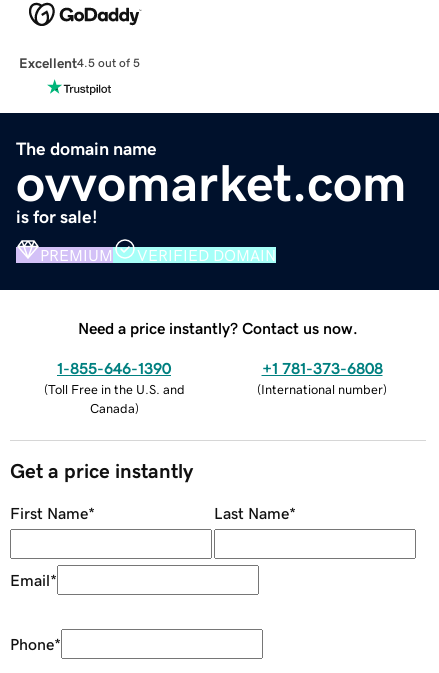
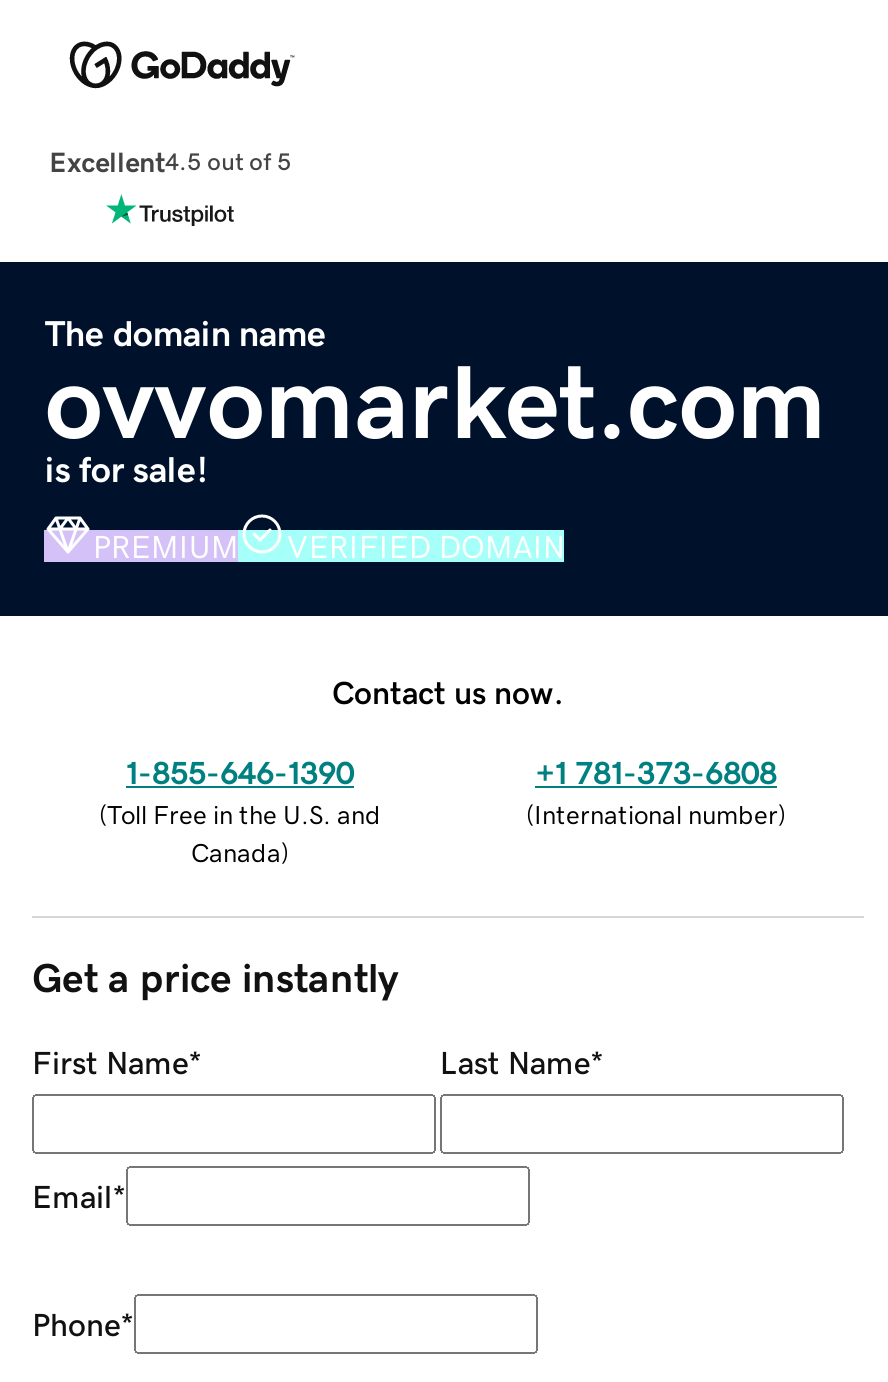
[78,320,358,336] Need a price instantly? Contact us now. -> [332,675,564,707] Contact us now.

